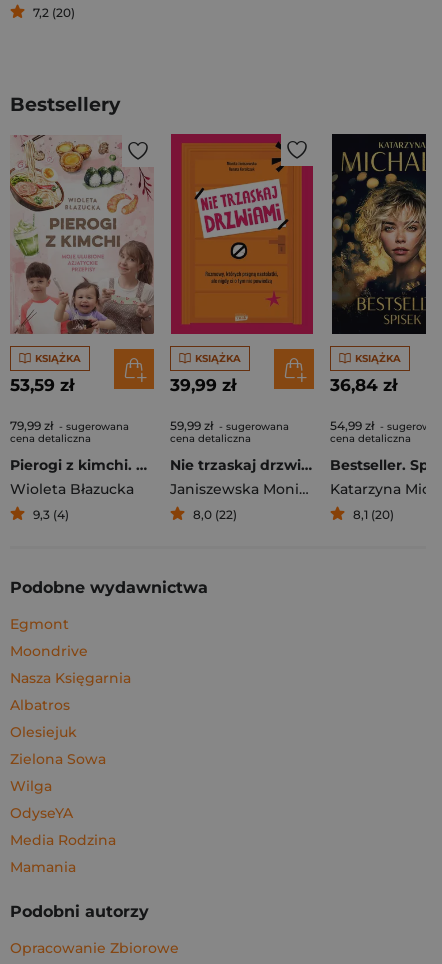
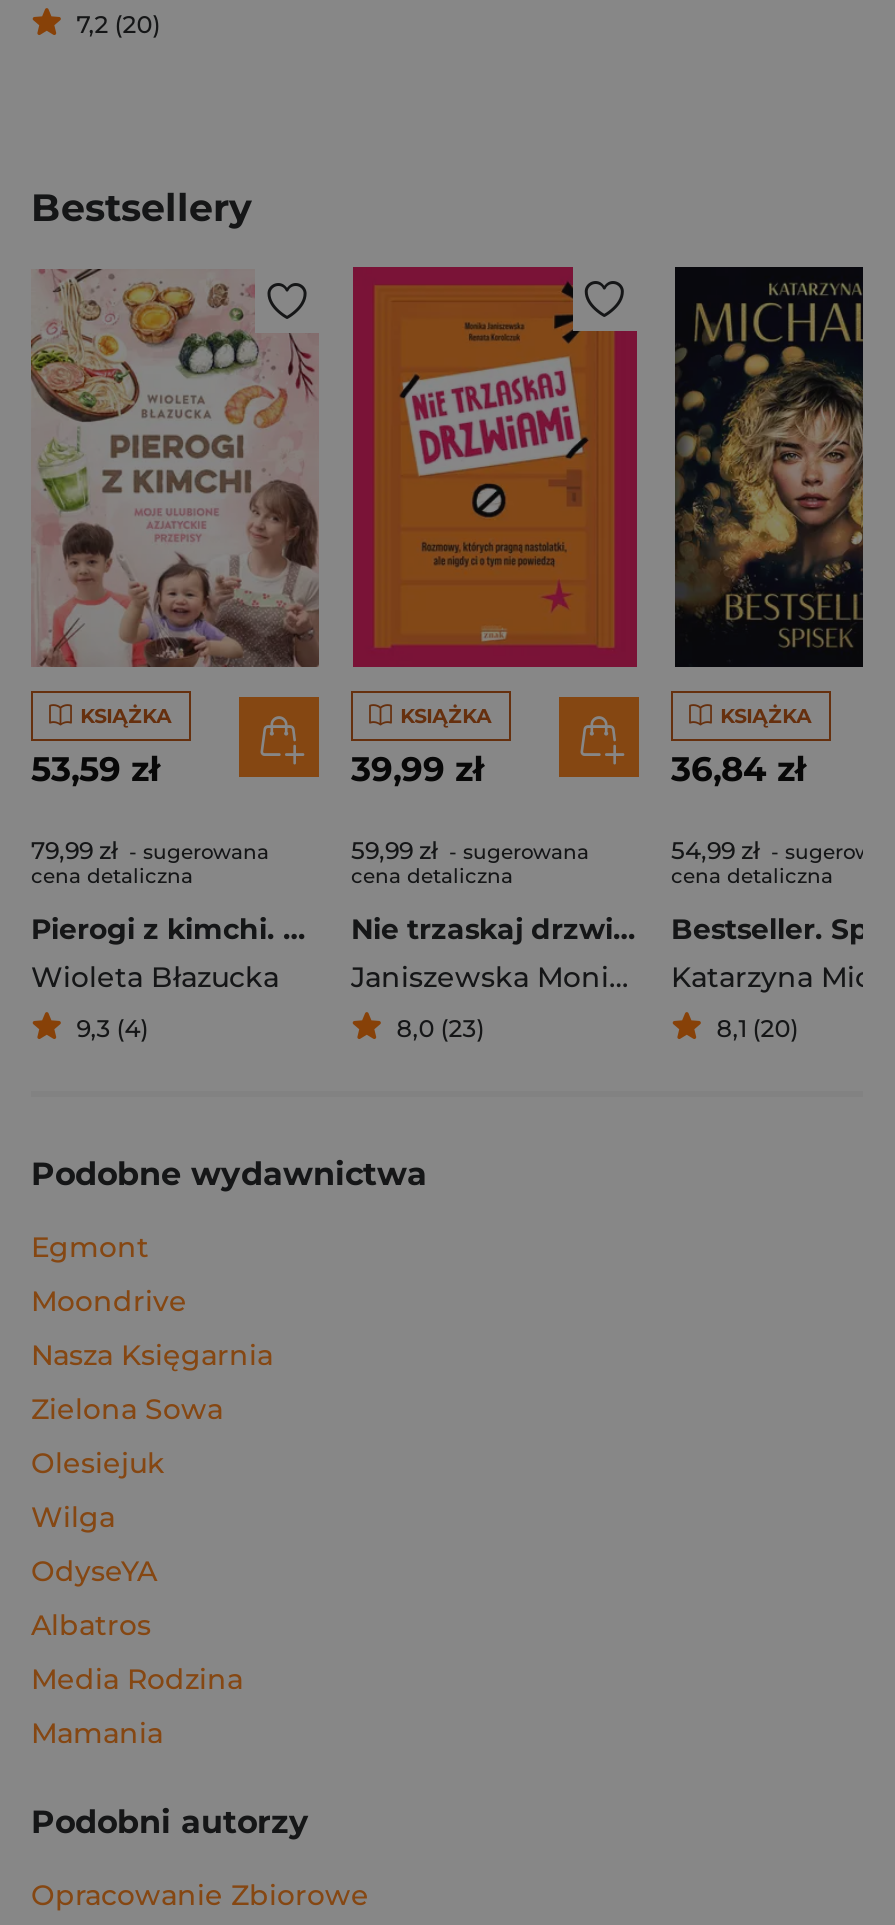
[193,507,237,522] 8,0 (22) -> [397,1013,485,1043] 8,0 (23)
moved [10,696,70,714] -> [31,1607,151,1643]: Albatros
moved [10,750,106,768] -> [31,1391,223,1427]: Zielona Sowa
moved [10,777,73,822] -> [31,1499,157,1589]: Wilga | OdyseYA

